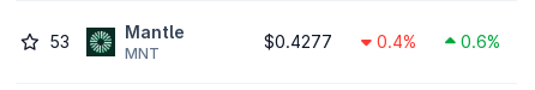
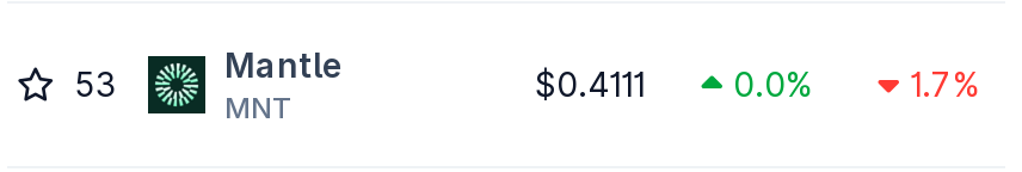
[264,31,332,52] $0.4277 -> [535,62,645,103] $0.4111
[377,31,416,52] 0.4% -> [733,62,812,103] 0.0%
[461,31,500,52] 0.6% -> [910,62,979,103] 1.7%

